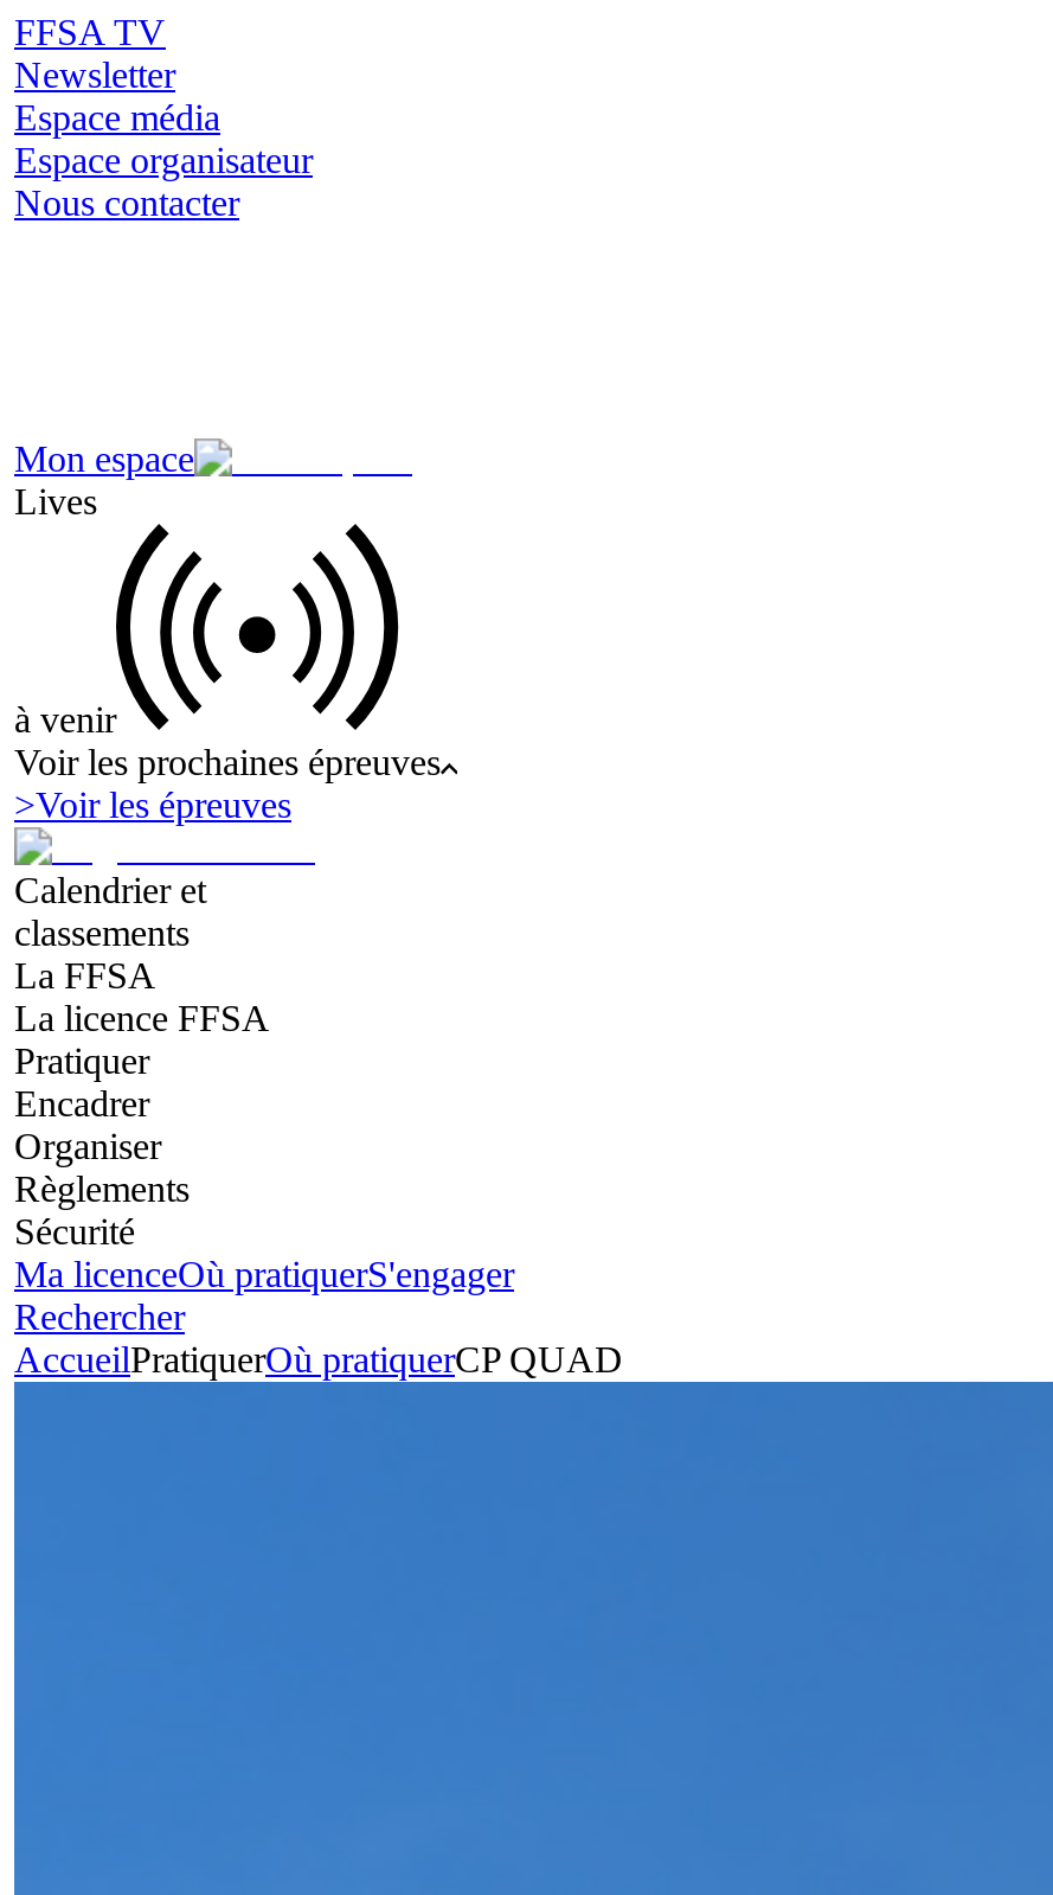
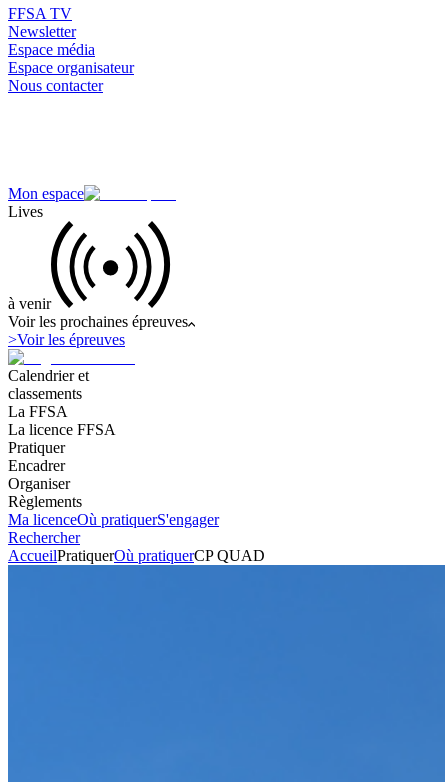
[14,1211,135,1251] Sécurité -> none

